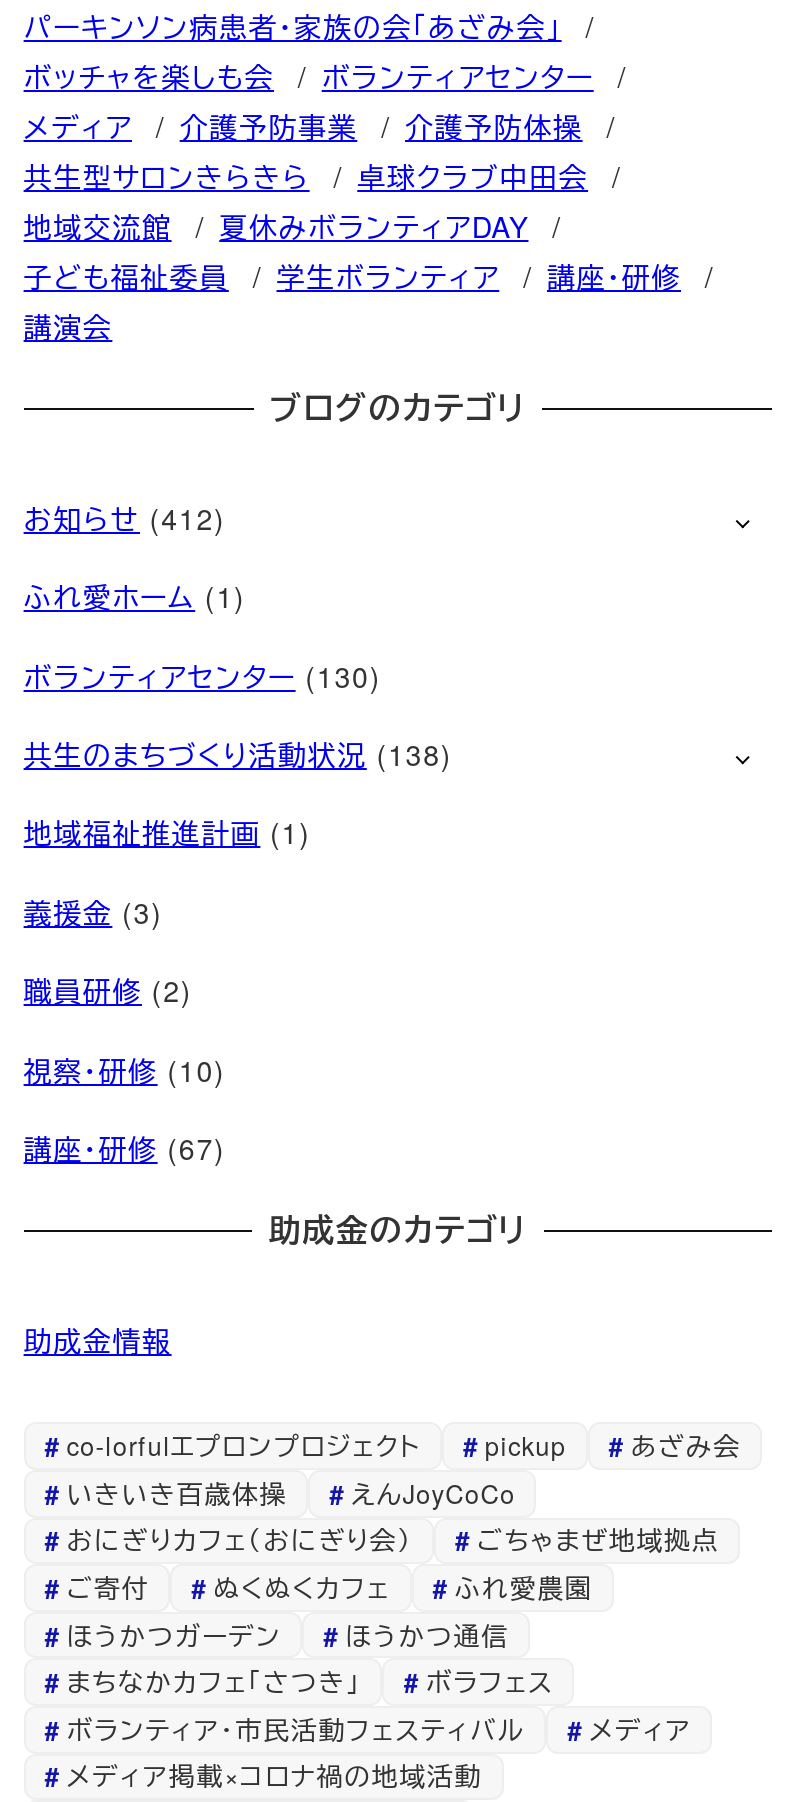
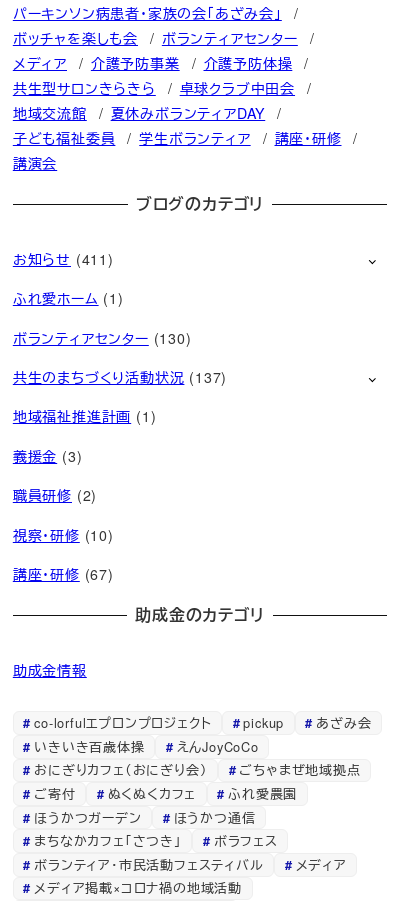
[24,498,226,538] お知らせ(412) -> [13,249,114,269] お知らせ(411)
[24,734,452,774] 共生のまちづくり活動状況(138) -> [13,367,227,387] 共生のまちづくり活動状況(137)

